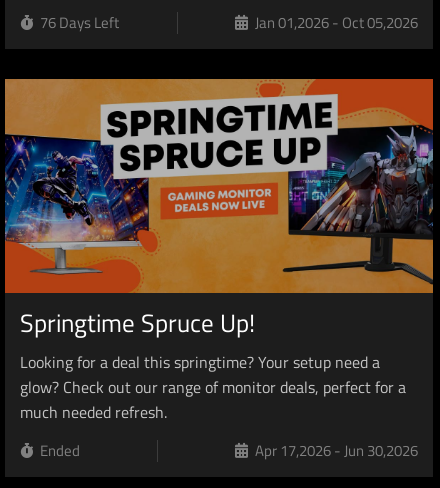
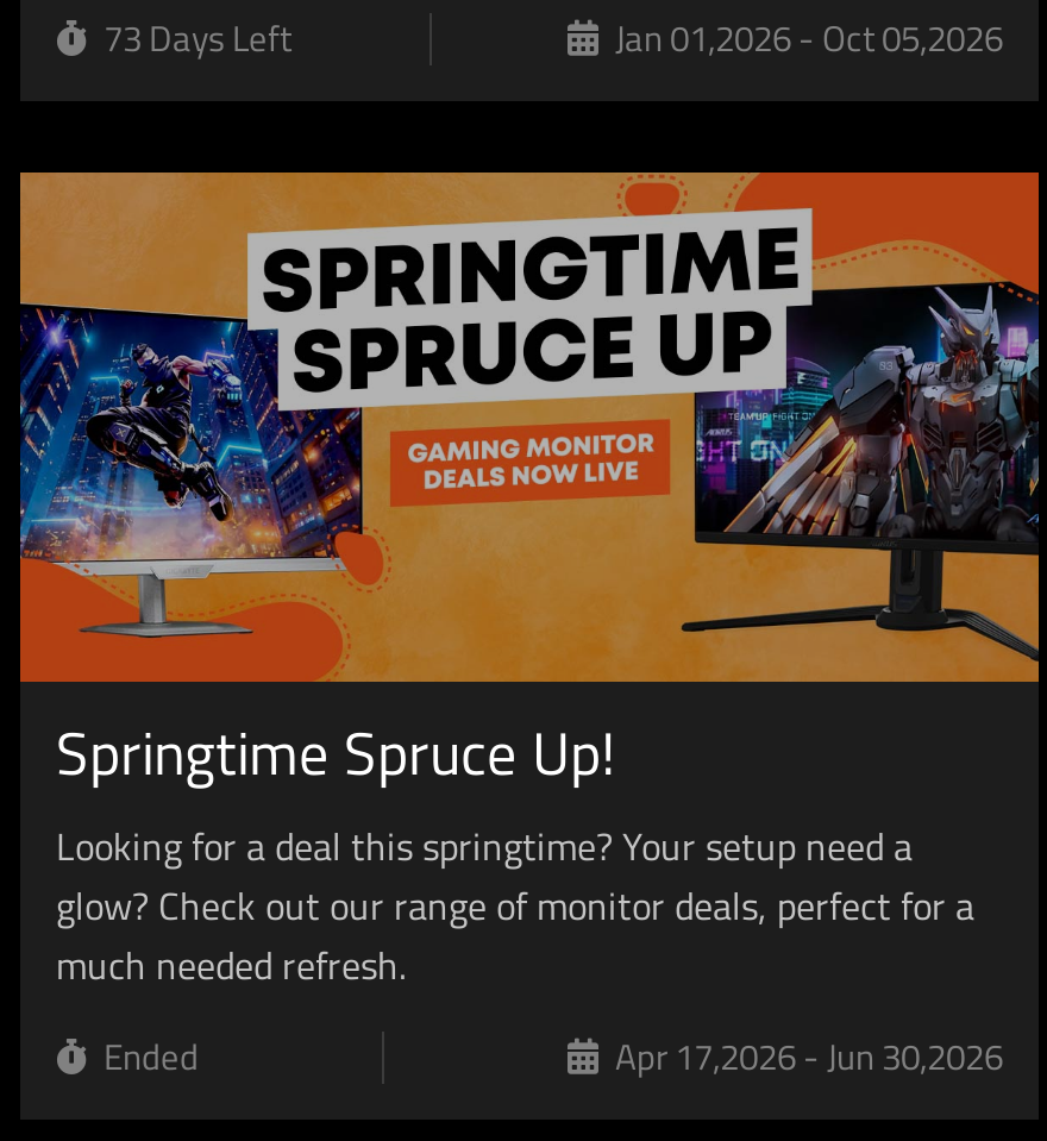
[37,11,119,34] 76 Days Left -> [96,11,291,65] 73 Days Left

